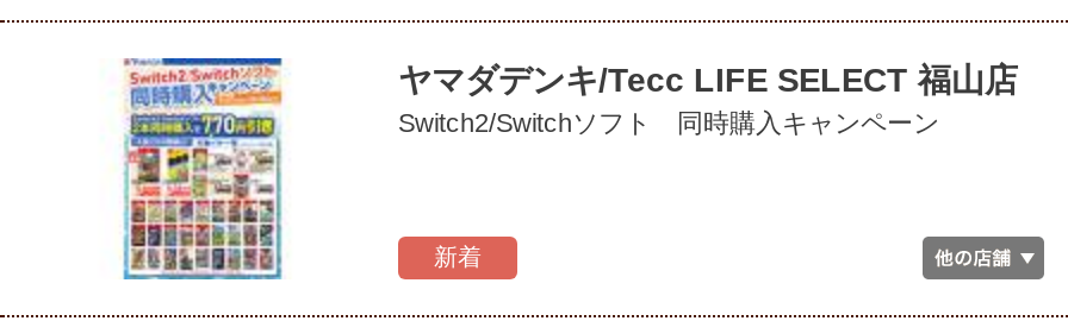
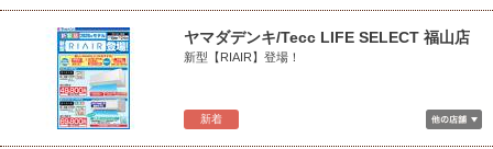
[119,61,284,282] [image] -> [55,28,132,130] [image]
[398,108,939,137] Switch2/Switchソフト 同時購入キャンペーン -> [184,50,300,64] 新型【RIAIR】登場！

